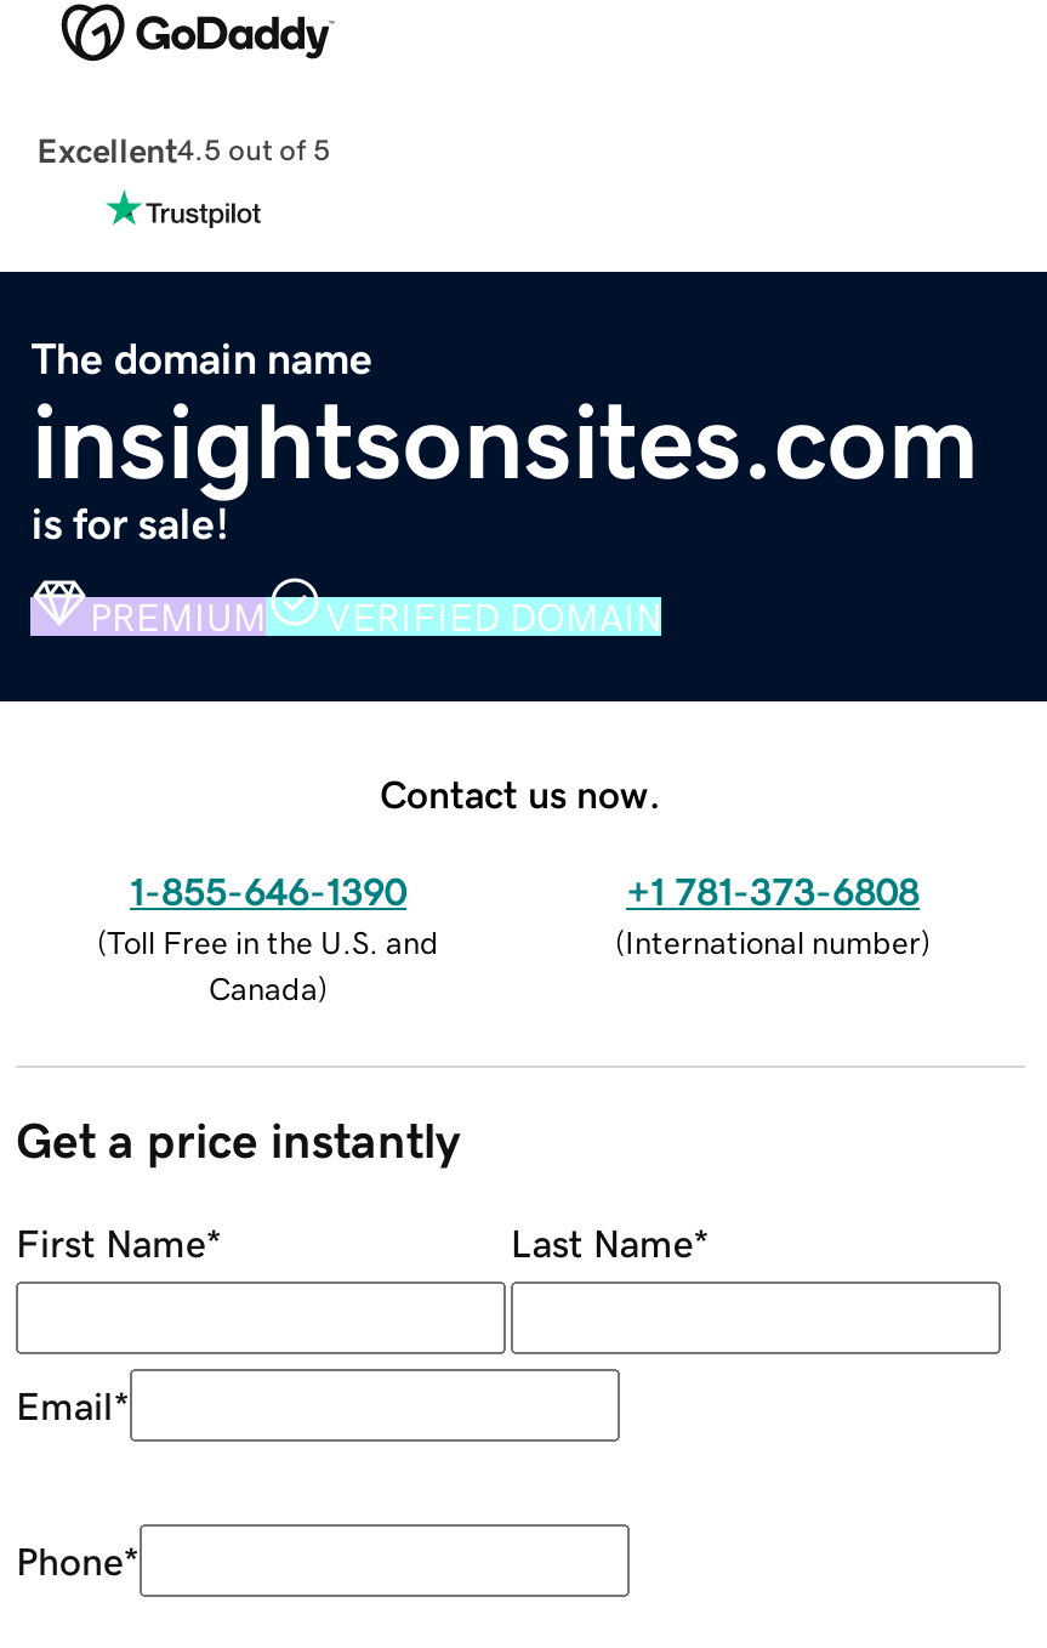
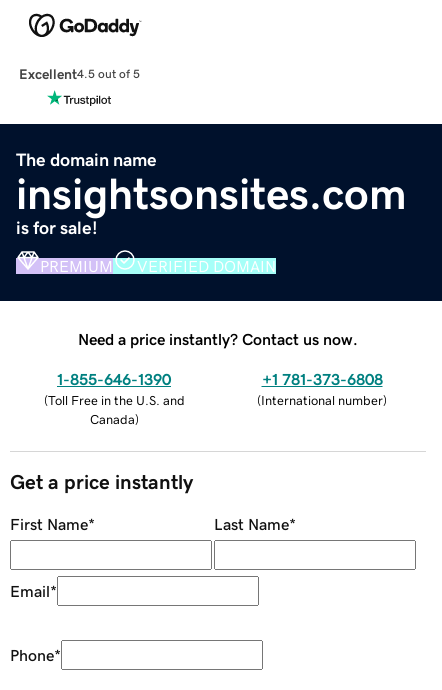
[380,773,661,812] Contact us now. -> [78,331,358,347] Need a price instantly? Contact us now.

